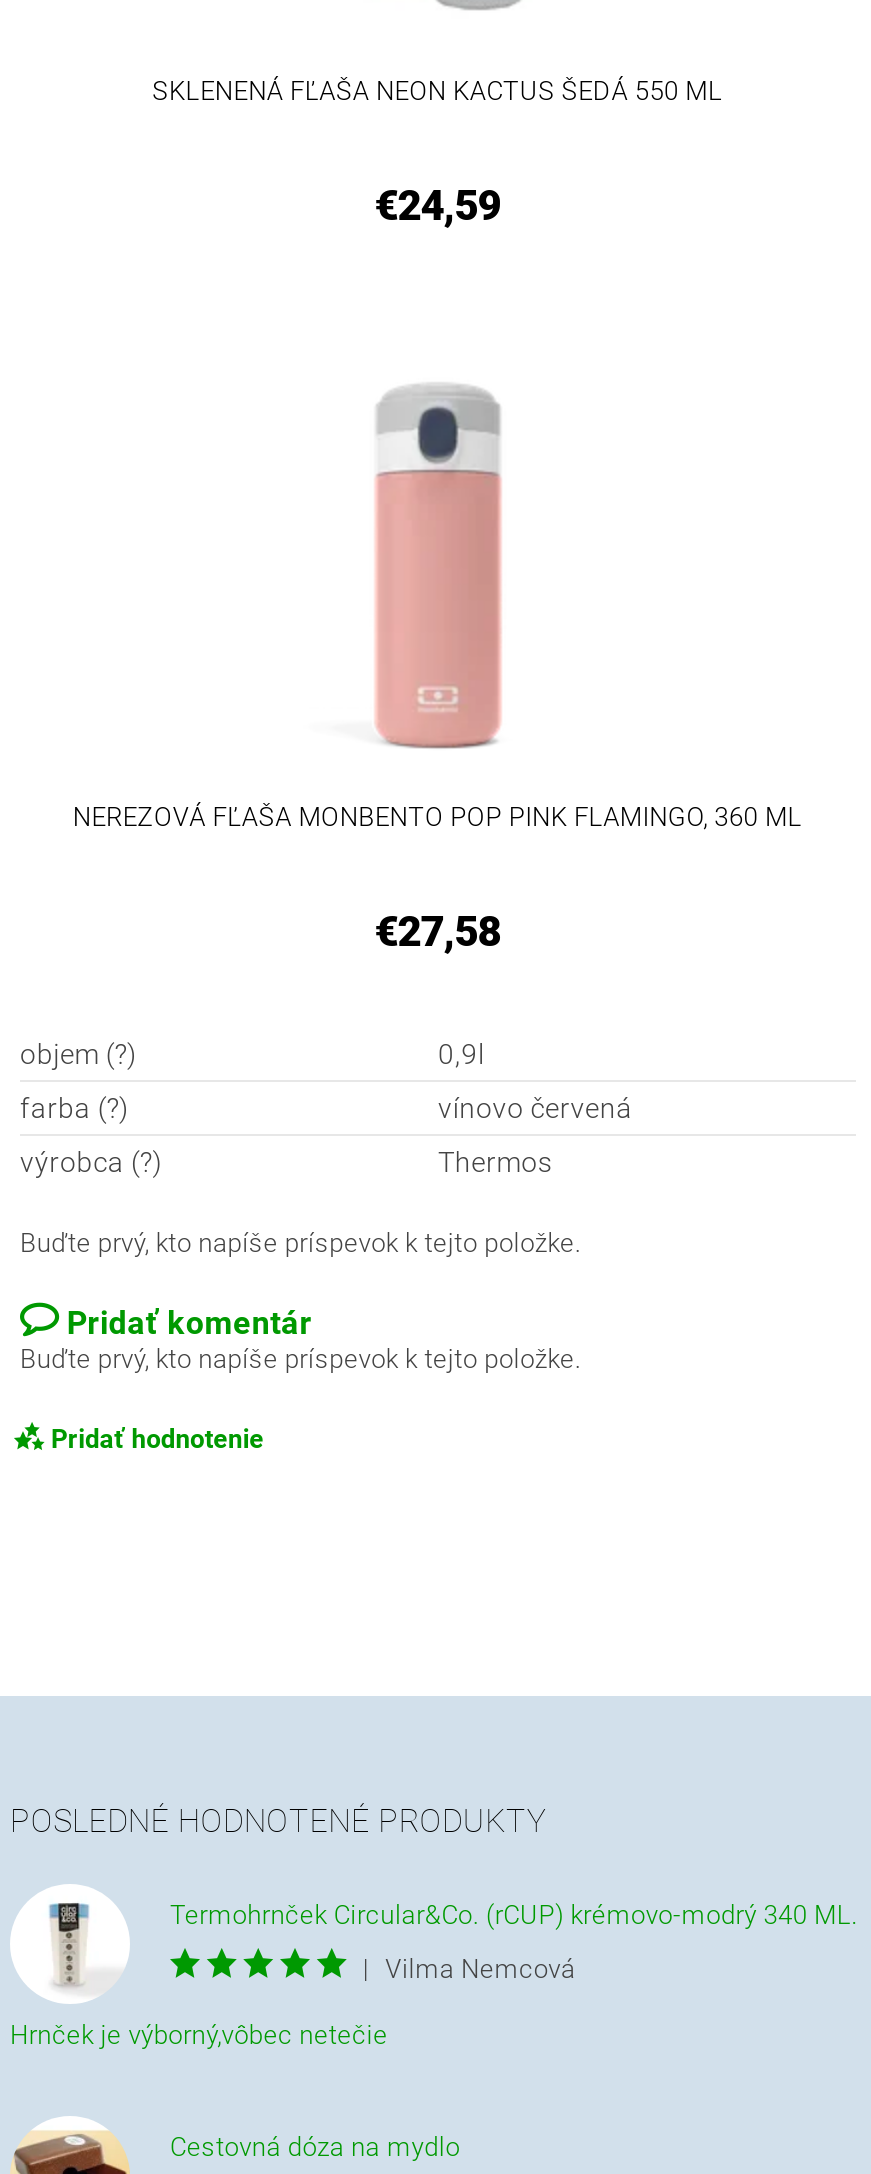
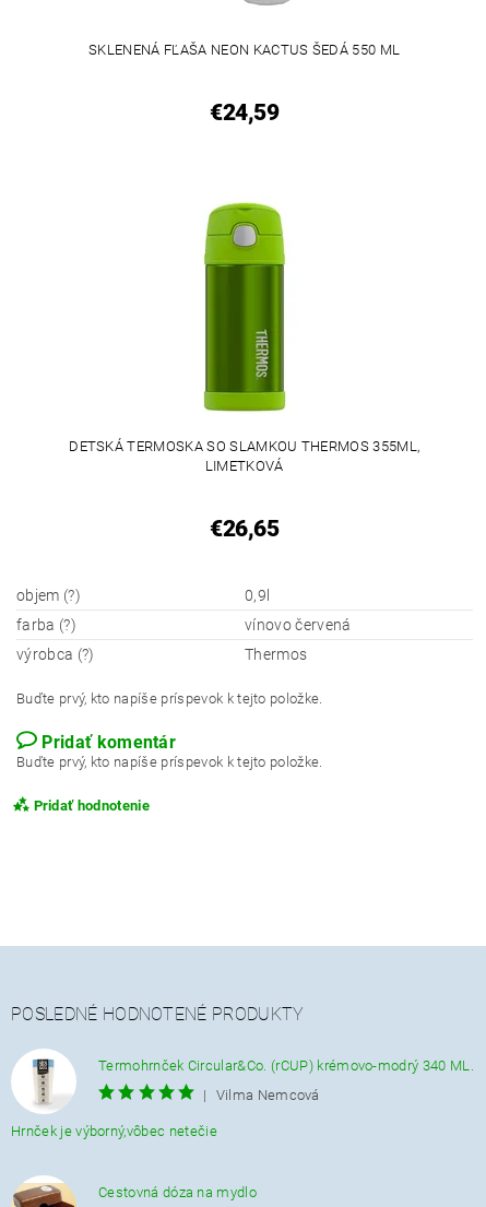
[73,370,802,831] [image] | NEREZOVÁ FĽAŠA MONBENTO POP PINK FLAMINGO, 360 ML -> [69,201,420,474] [image] | DETSKÁ TERMOSKA SO SLAMKOU THERMOS 355ML, | LIMETKOVÁ
[374,907,501,955] €27,58 -> [210,515,279,541] €26,65

